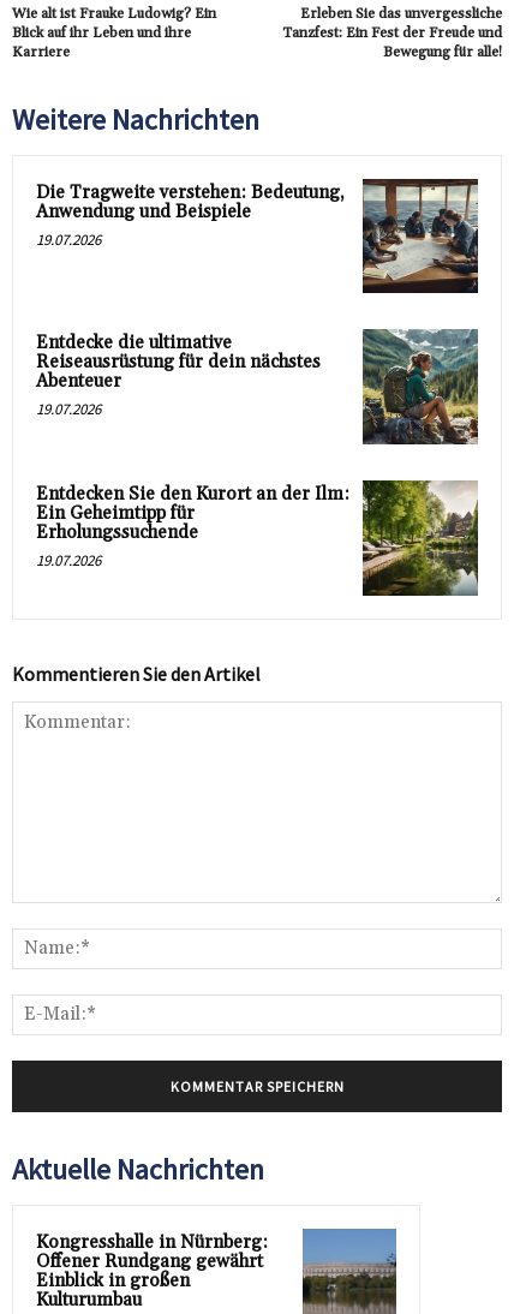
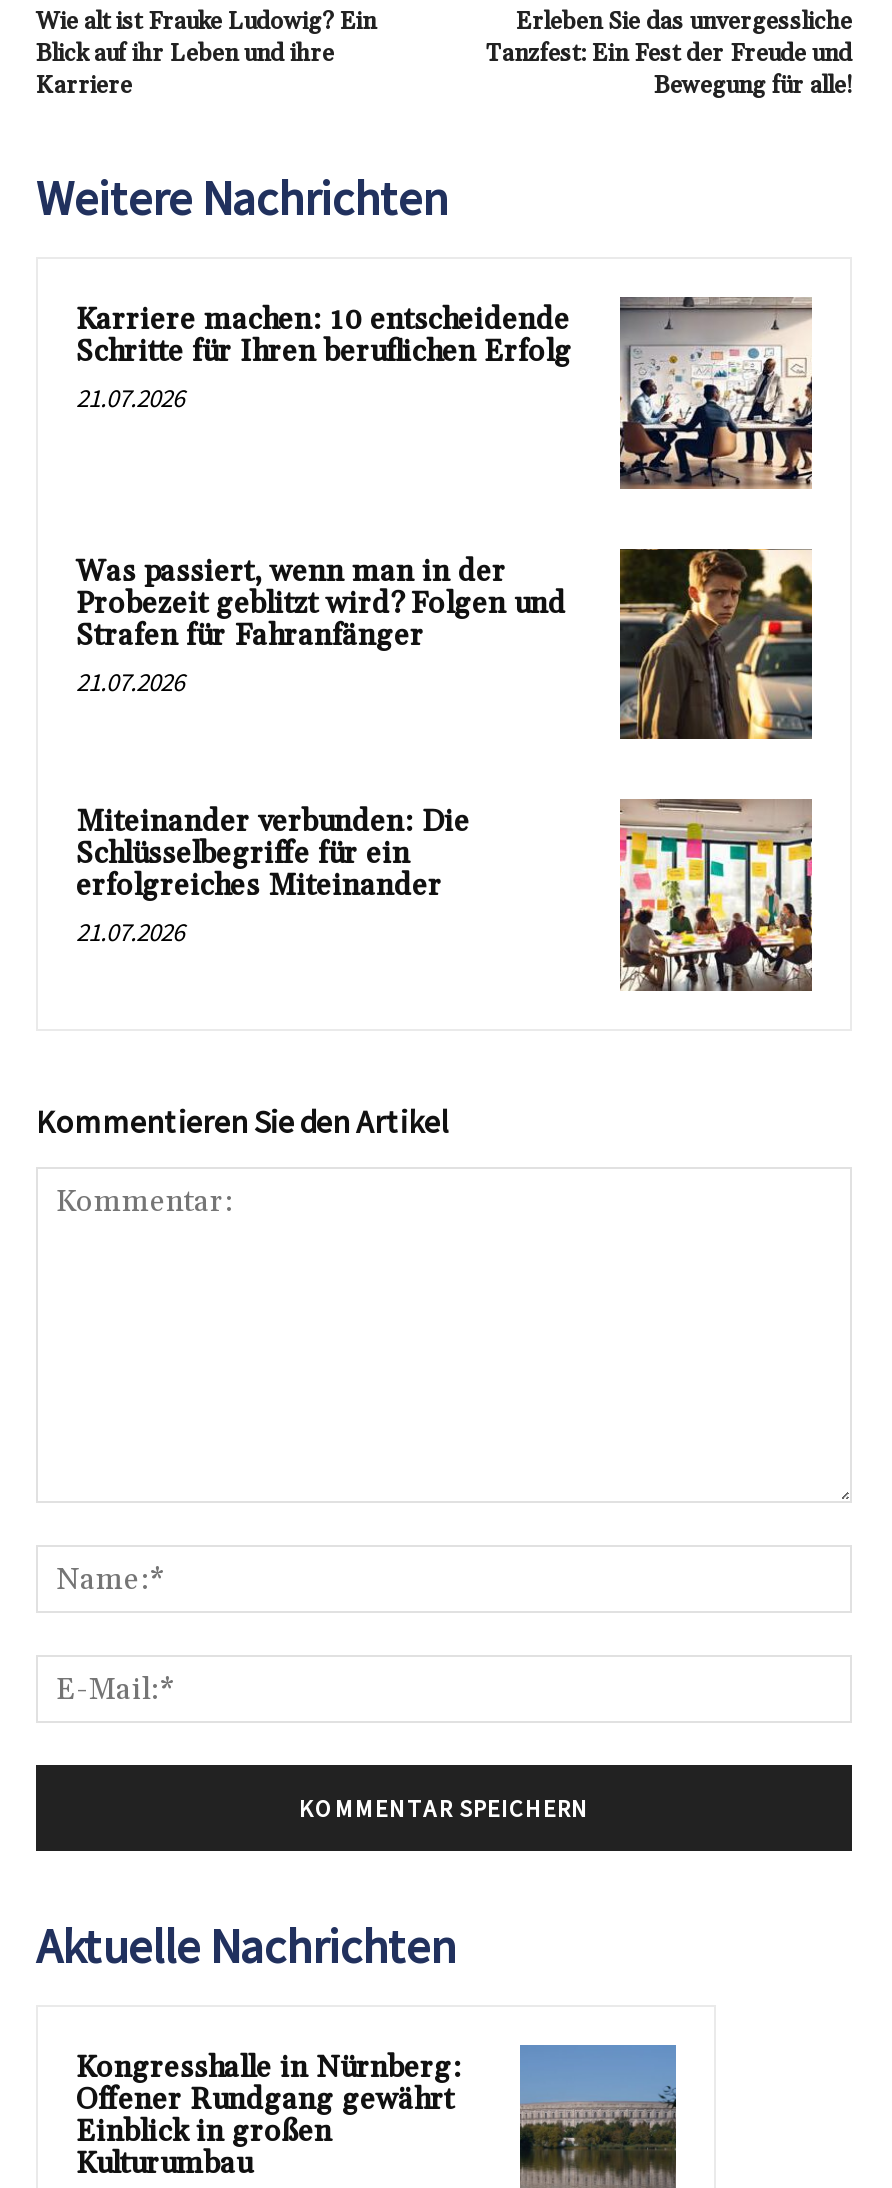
[36,179,479,294] [image] | Die Tragweite verstehen: Bedeutung, | Anwendung und Beispiele | 19.07.2026 -> [76,296,814,490] [image] | Karriere machen: 10 entscheidende | Schritte für Ihren beruflichen Erfolg | 21.07.2026
[36,328,479,446] [image] | Entdecke die ultimative | Reiseausrüstung für dein nächstes | Abenteuer | 19.07.2026 -> [76,548,814,742] [image] | Was passiert, wenn man in der | Probezeit geblitzt wird? Folgen und | Strafen für Fahranfänger | 21.07.2026
[36,483,349,570] Entdecken Sie den Kurort an der Ilm: | Ein Geheimtipp für | Erholungssuchende | 19.07.2026 -> [76,804,470,950] Miteinander verbunden: Die | Schlüsselbegriffe für ein | erfolgreiches Miteinander | 21.07.2026
[361,479,479,597] [image] -> [618,798,814,992] [image]

